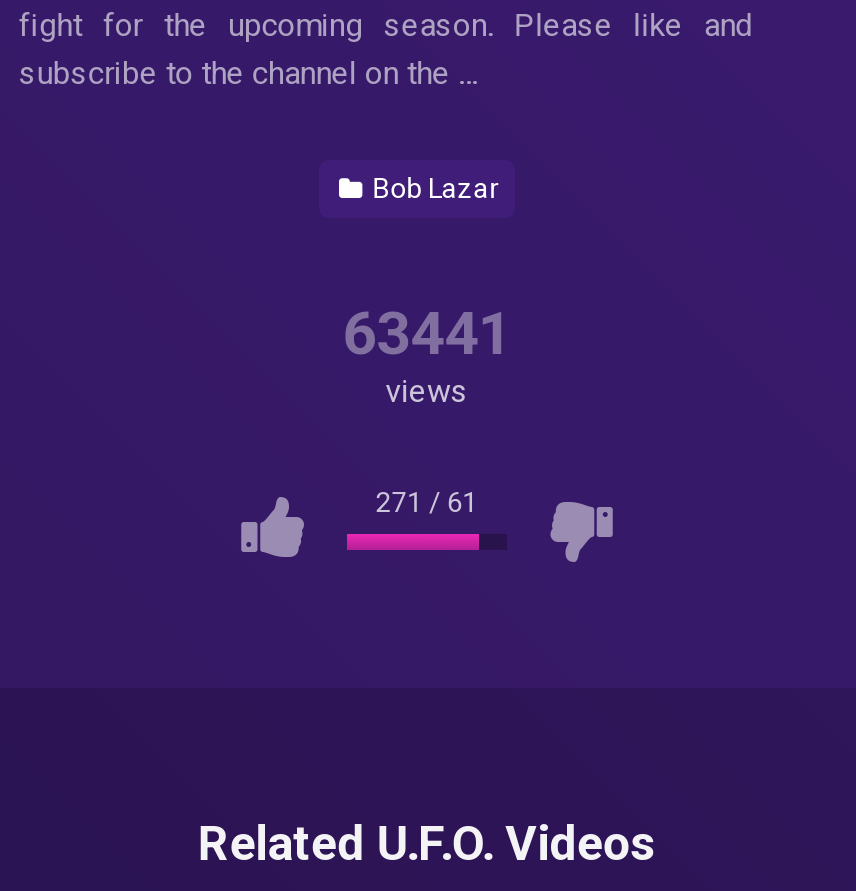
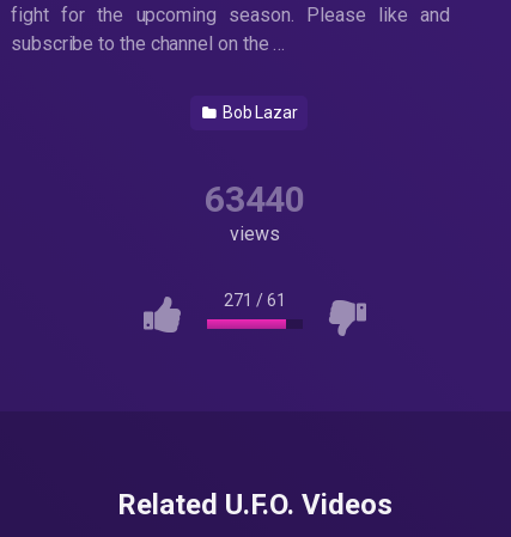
[342,298,512,368] 63441 -> [204,178,306,220] 63440

